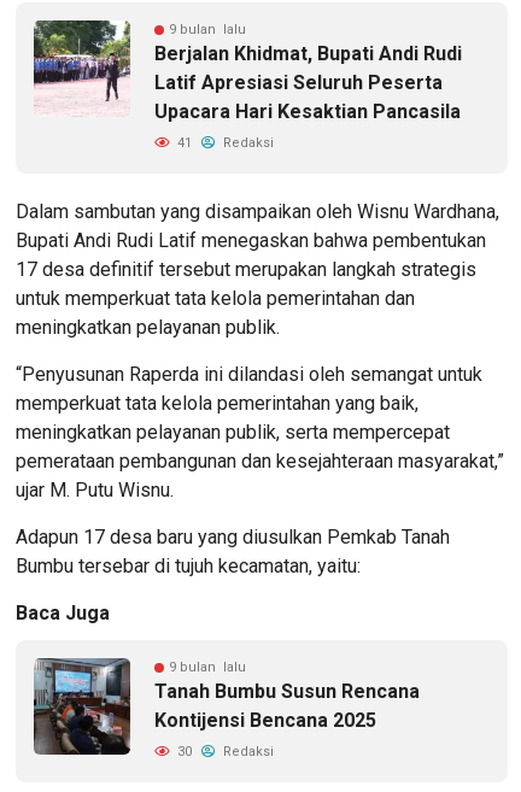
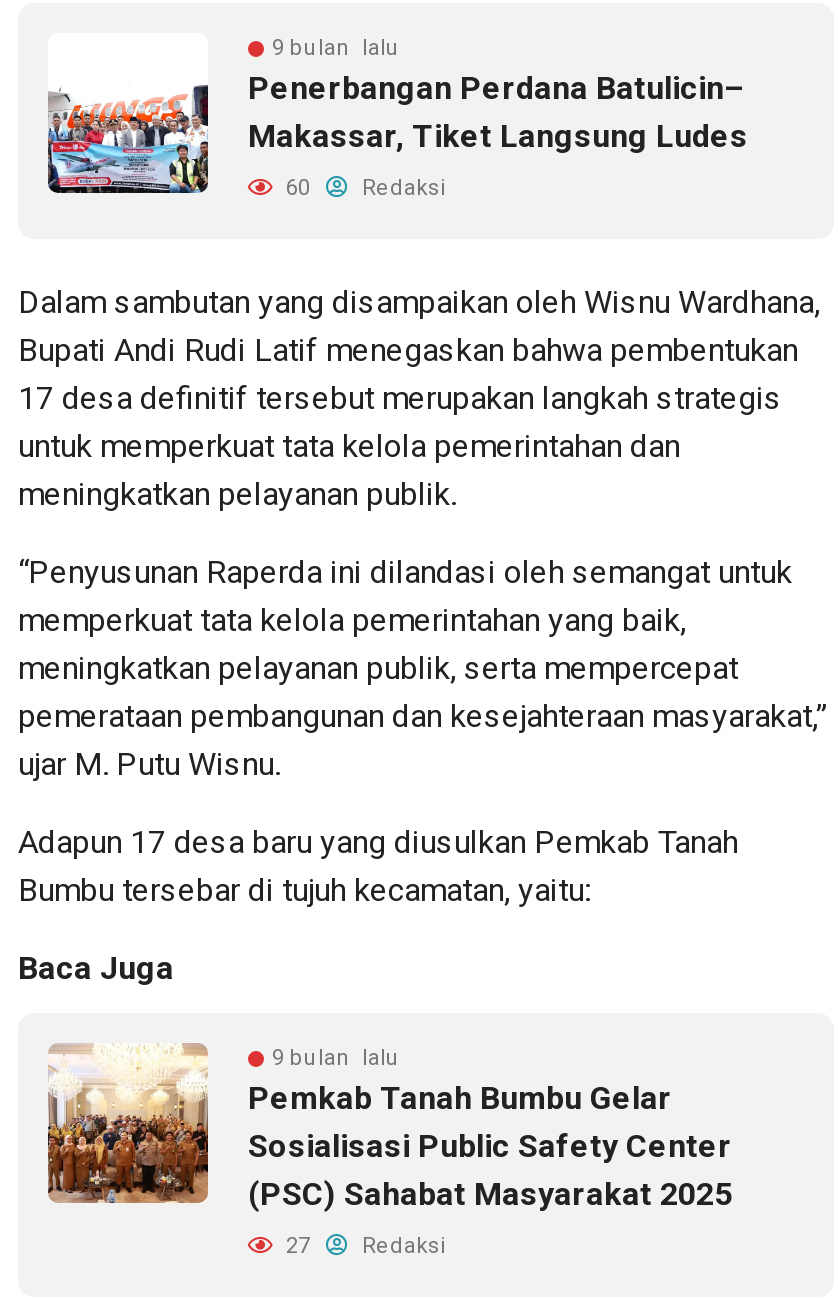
[33,19,462,124] [image] | Berjalan Khidmat, Bupati Andi Rudi | Latif Apresiasi Seluruh Peserta | Upacara Hari Kesaktian Pancasila -> [46,33,748,195] [image] | Penerbangan Perdana Batulicin– | Makassar, Tiket Langsung Ludes
moved [16,136,504,676] -> [18,176,828,1072]: Redaksi | Dalam sambutan yang disampaikan oleh Wisnu Wardhana, | Bupati Andi Rudi Latif menegaskan bahwa pembentukan | ... | Baca Juga | 9 bulan lalu
[174,136,274,151] 41 Redaksi -> [280,176,446,202] 60 Redaksi
[33,657,420,756] [image] | Tanah Bumbu Susun Rencana | Kontijensi Bencana 2025 -> [46,1043,732,1214] [image] | Pemkab Tanah Bumbu Gelar | Sosialisasi Public Safety Center | (PSC) Sahabat Masyarakat 2025
[174,744,274,760] 30 Redaksi -> [280,1234,446,1260] 27 Redaksi

